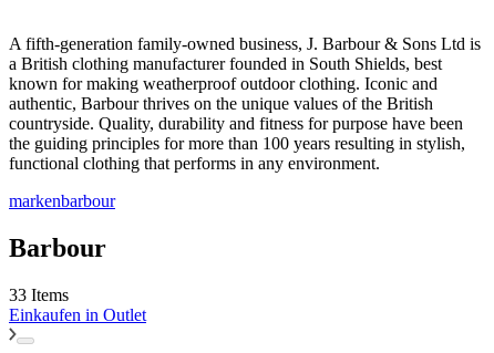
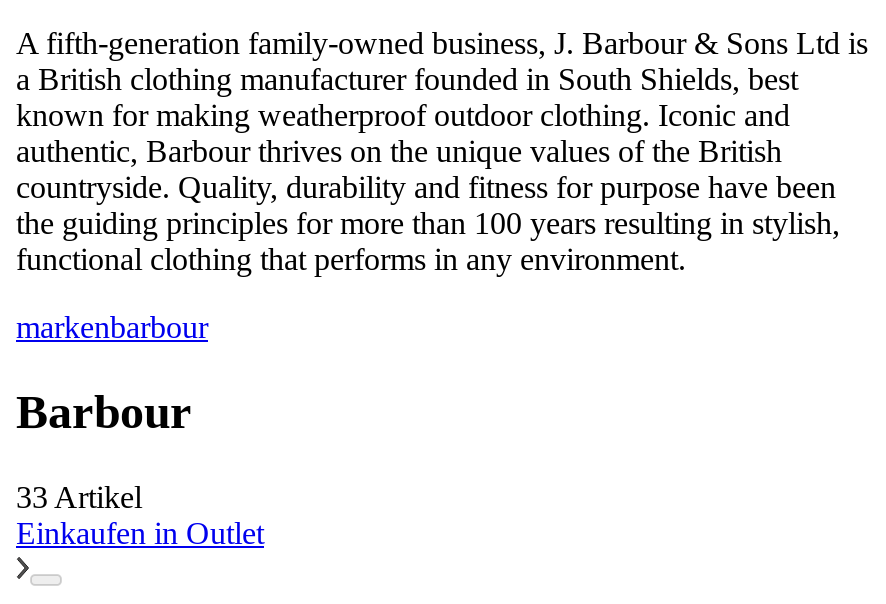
[9,285,69,304] 33 Items -> [16,480,142,514] 33 Artikel

